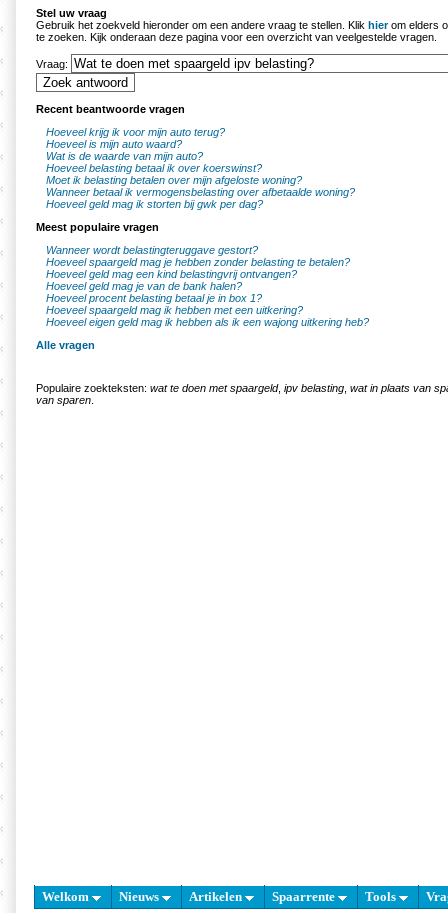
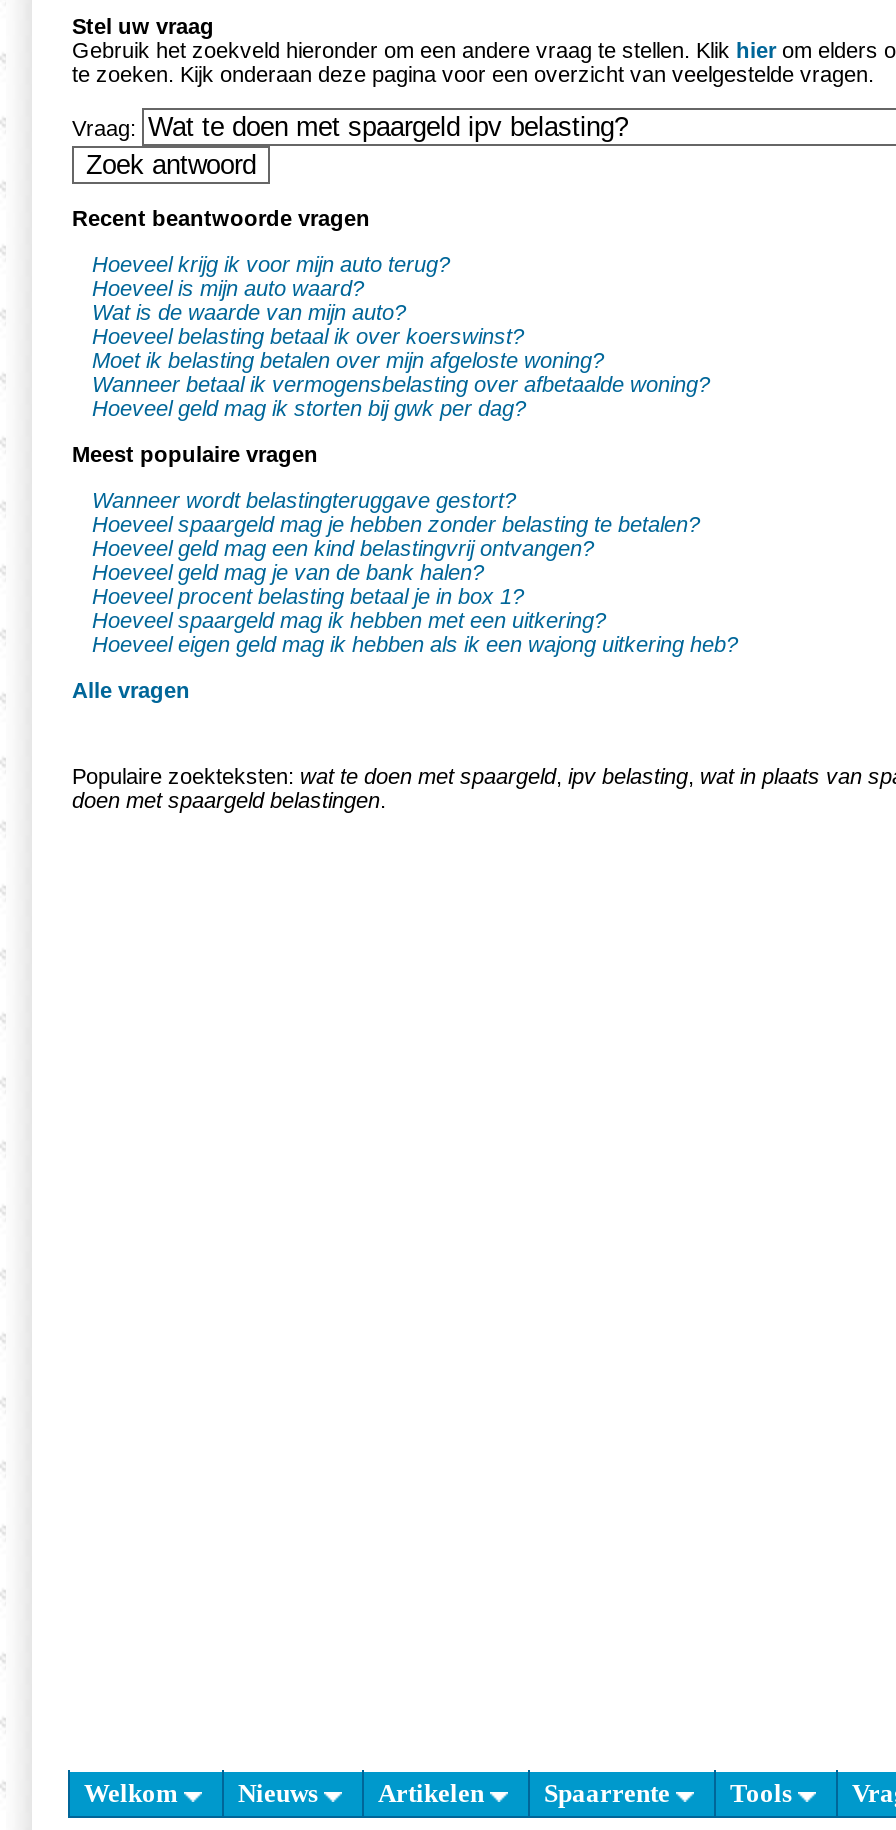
[36,394,94,406] van sparen. -> [72,788,386,812] doen met spaargeld belastingen.

